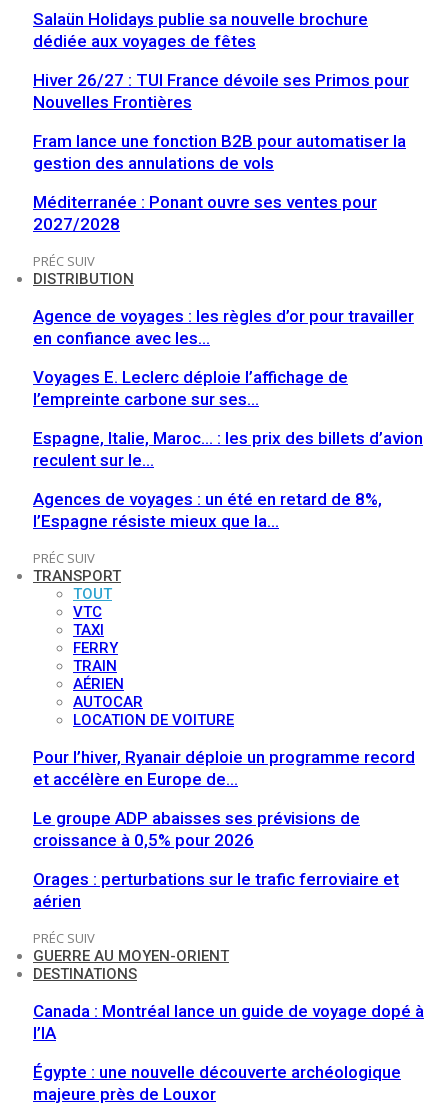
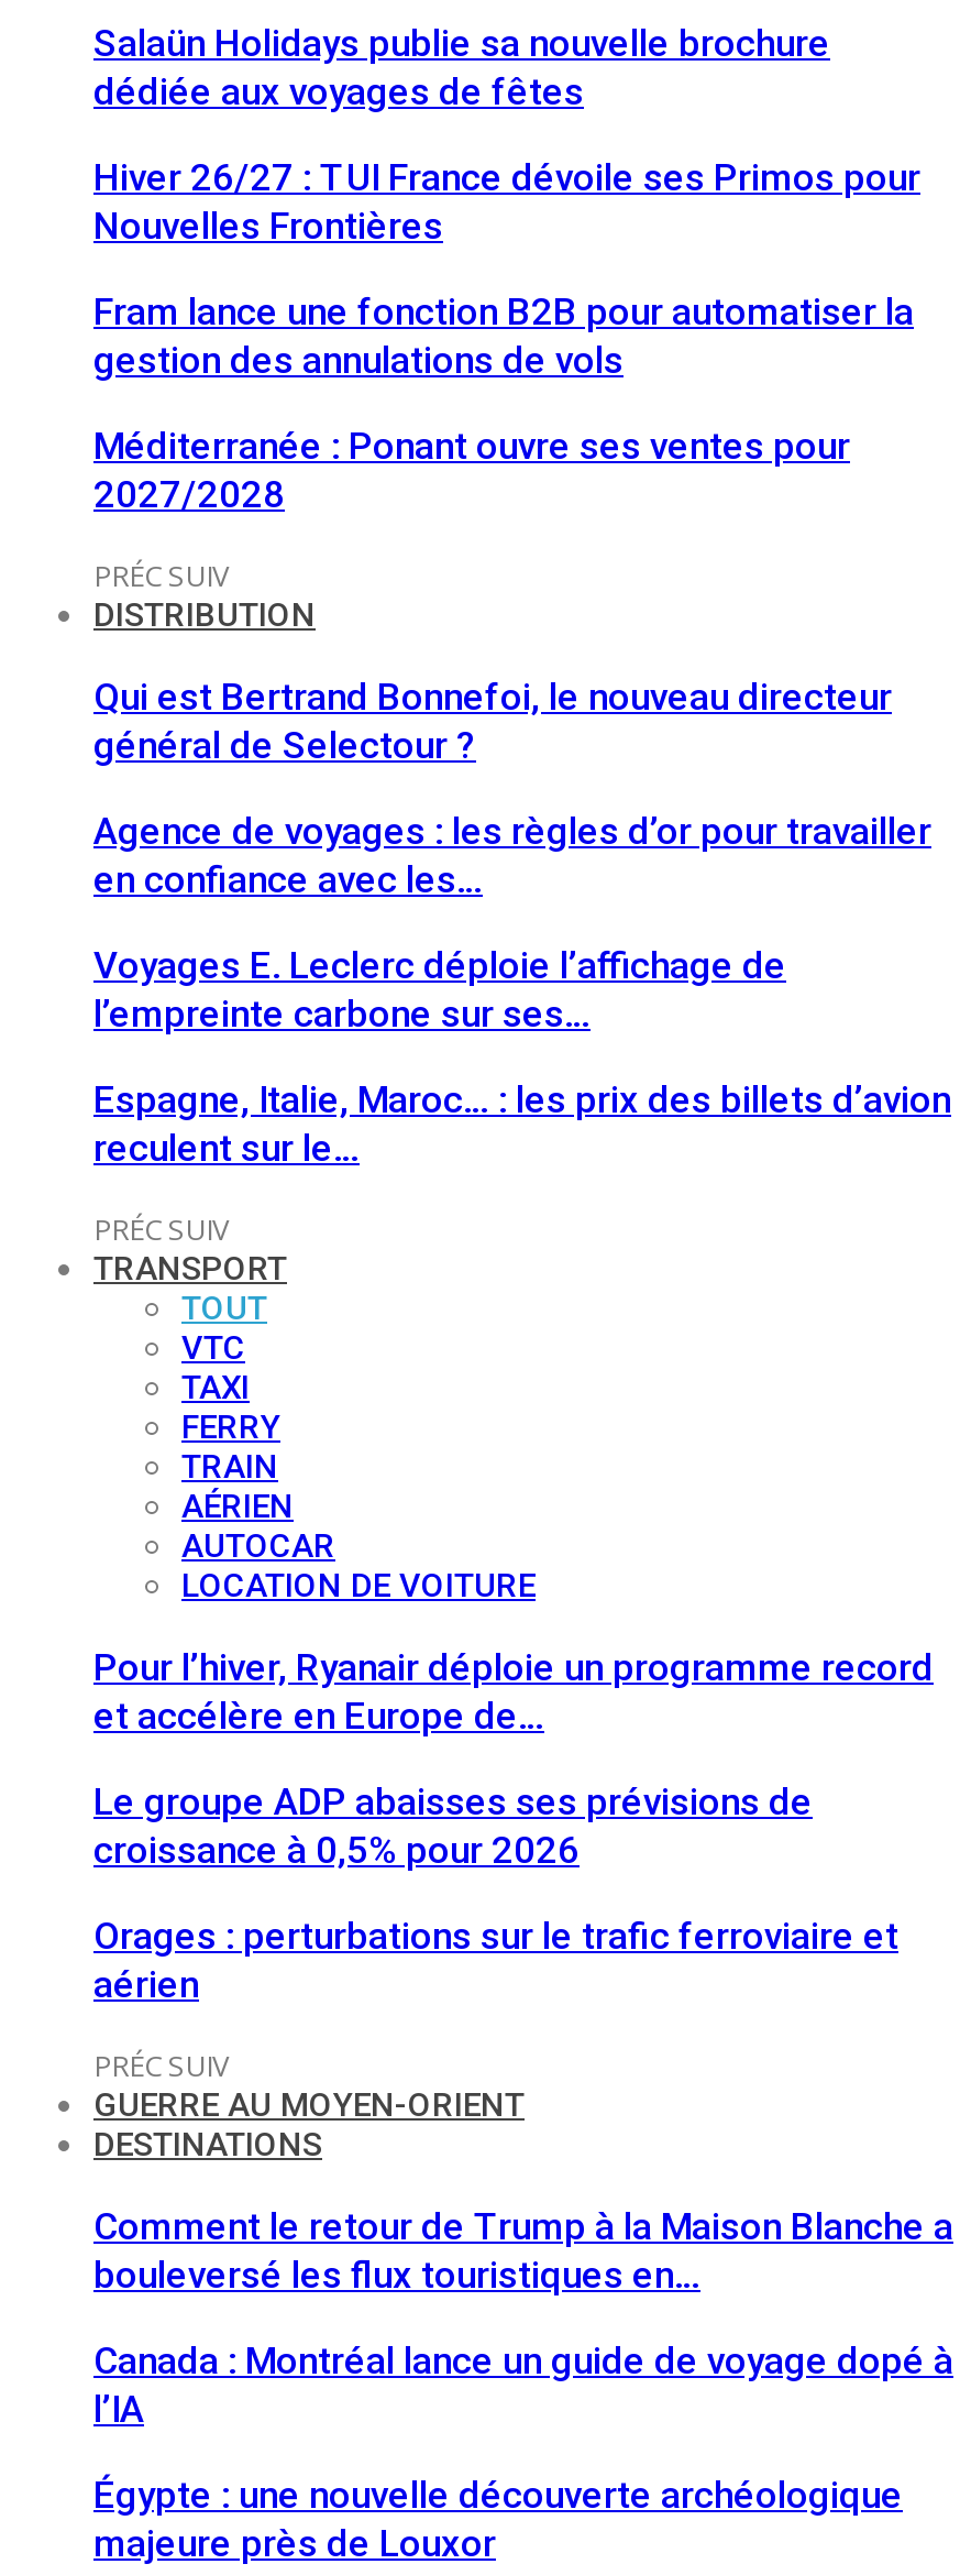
none -> [93,675,892,767] Qui est Bertrand Bonnefoi, le nouveau directeur | général de Selectour ?
[33,489,382,531] Agences de voyages : un été en retard de 8%, | l’Espagne résiste mieux que la… -> none
none -> [93,2204,953,2297] Comment le retour de Trump à la Maison Blanche a | bouleversé les flux touristiques en…

